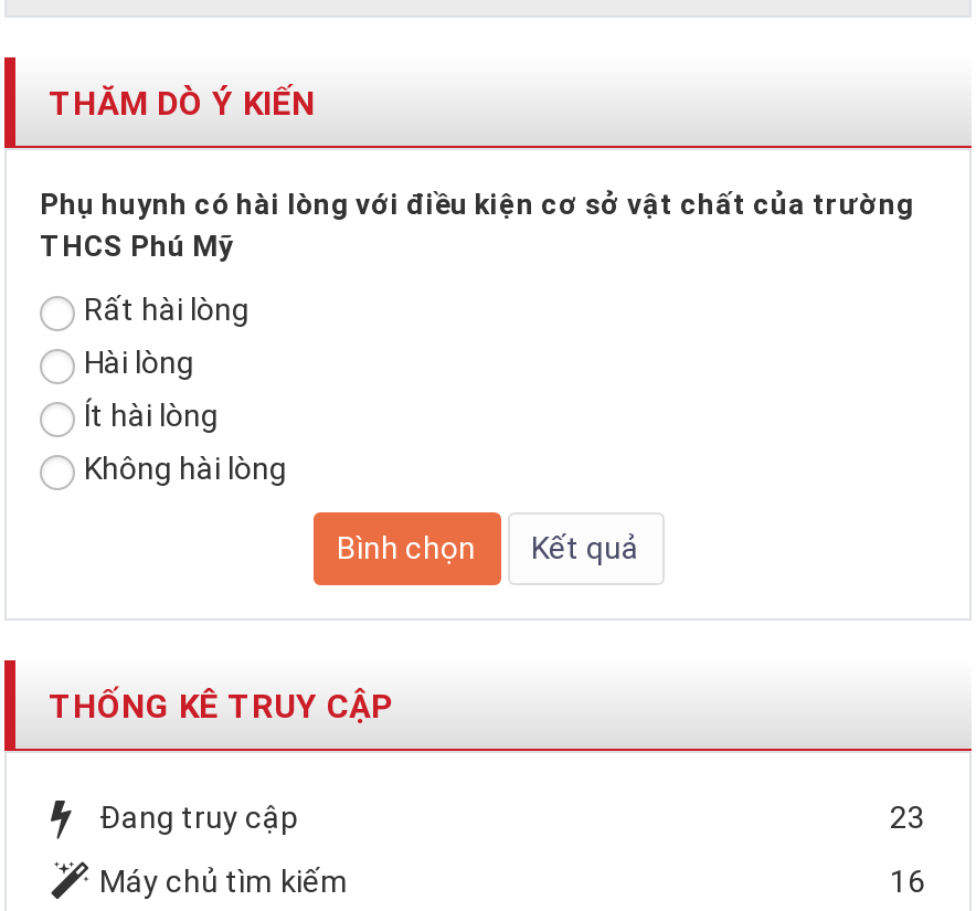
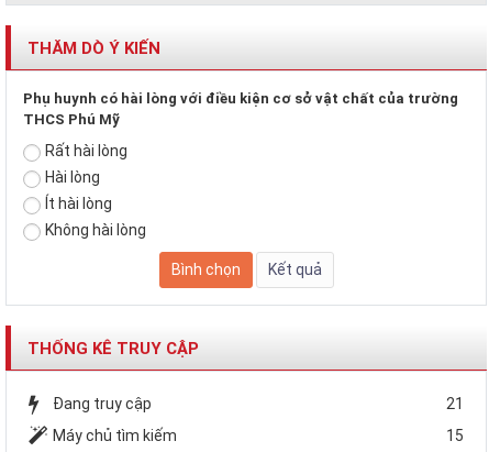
[890,799,925,835] 23 -> [446,395,464,412] 21
[890,864,925,899] 16 -> [446,427,464,444] 15

